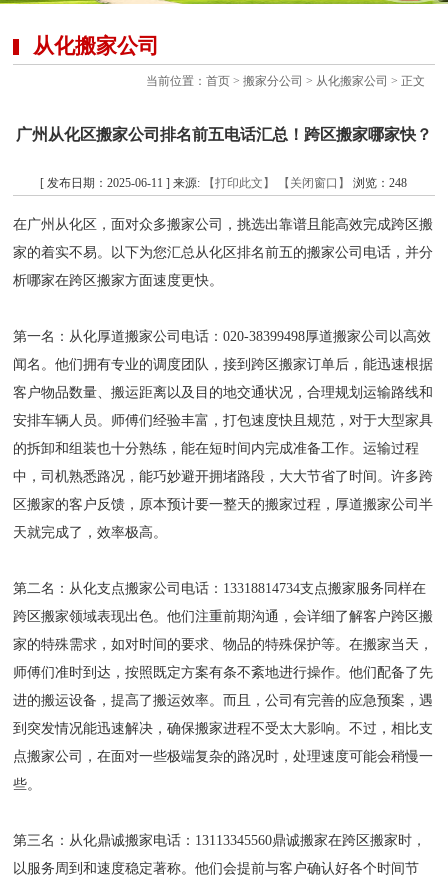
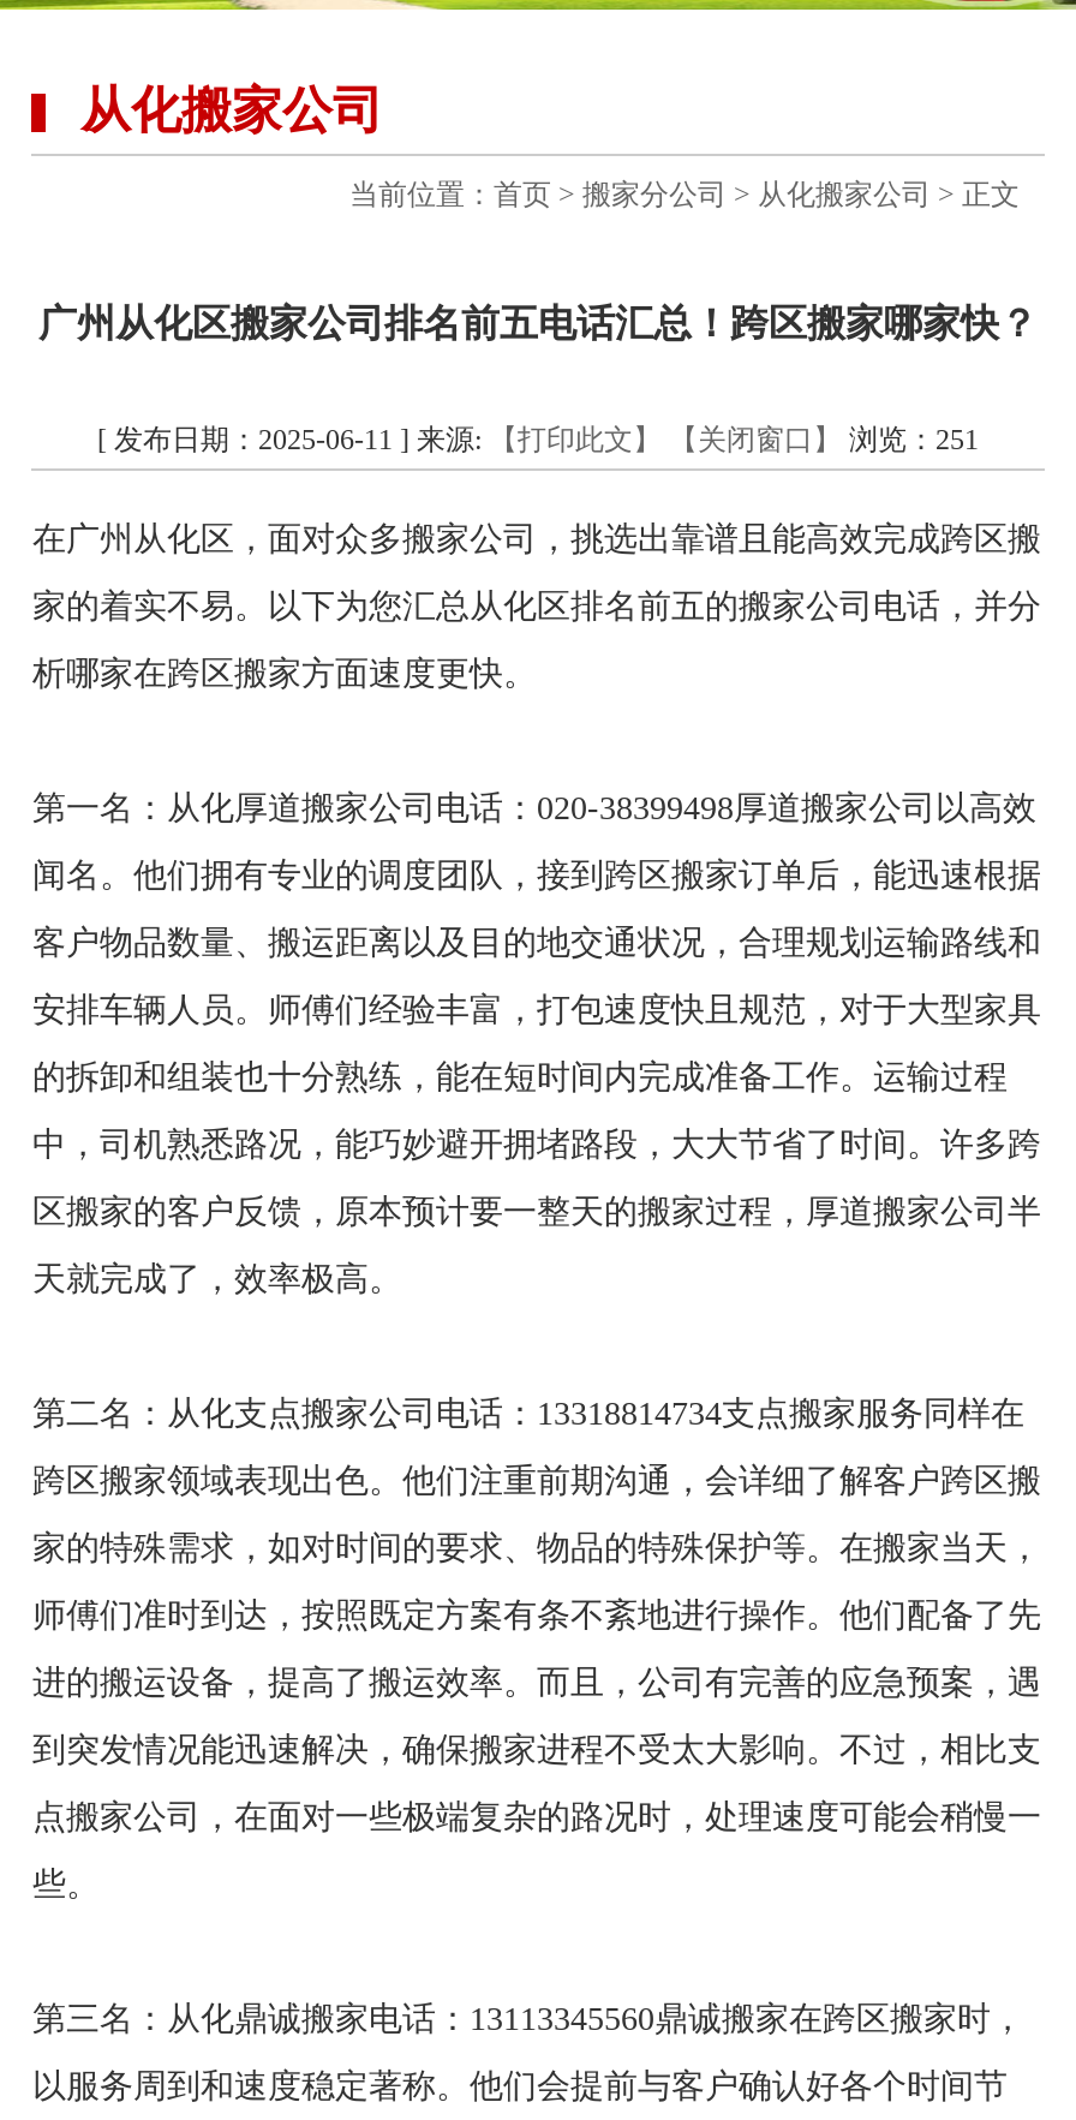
[40,176,407,190] [ 发布日期：2025-06-11 ] 来源:【打印此文】 【关闭窗口】浏览：248 -> [97,423,979,456] [ 发布日期：2025-06-11 ] 来源:【打印此文】 【关闭窗口】浏览：251

